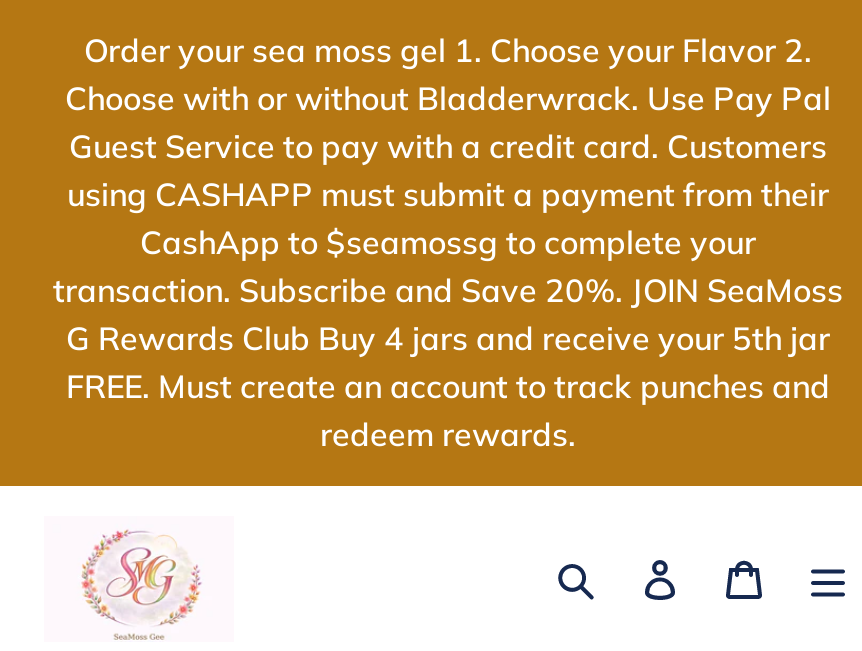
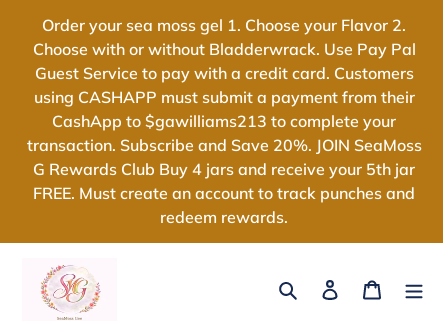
[140,222,756,262] CashApp to $seamossg to complete your -> [52,111,396,131] CashApp to $gawilliams213 to complete your

